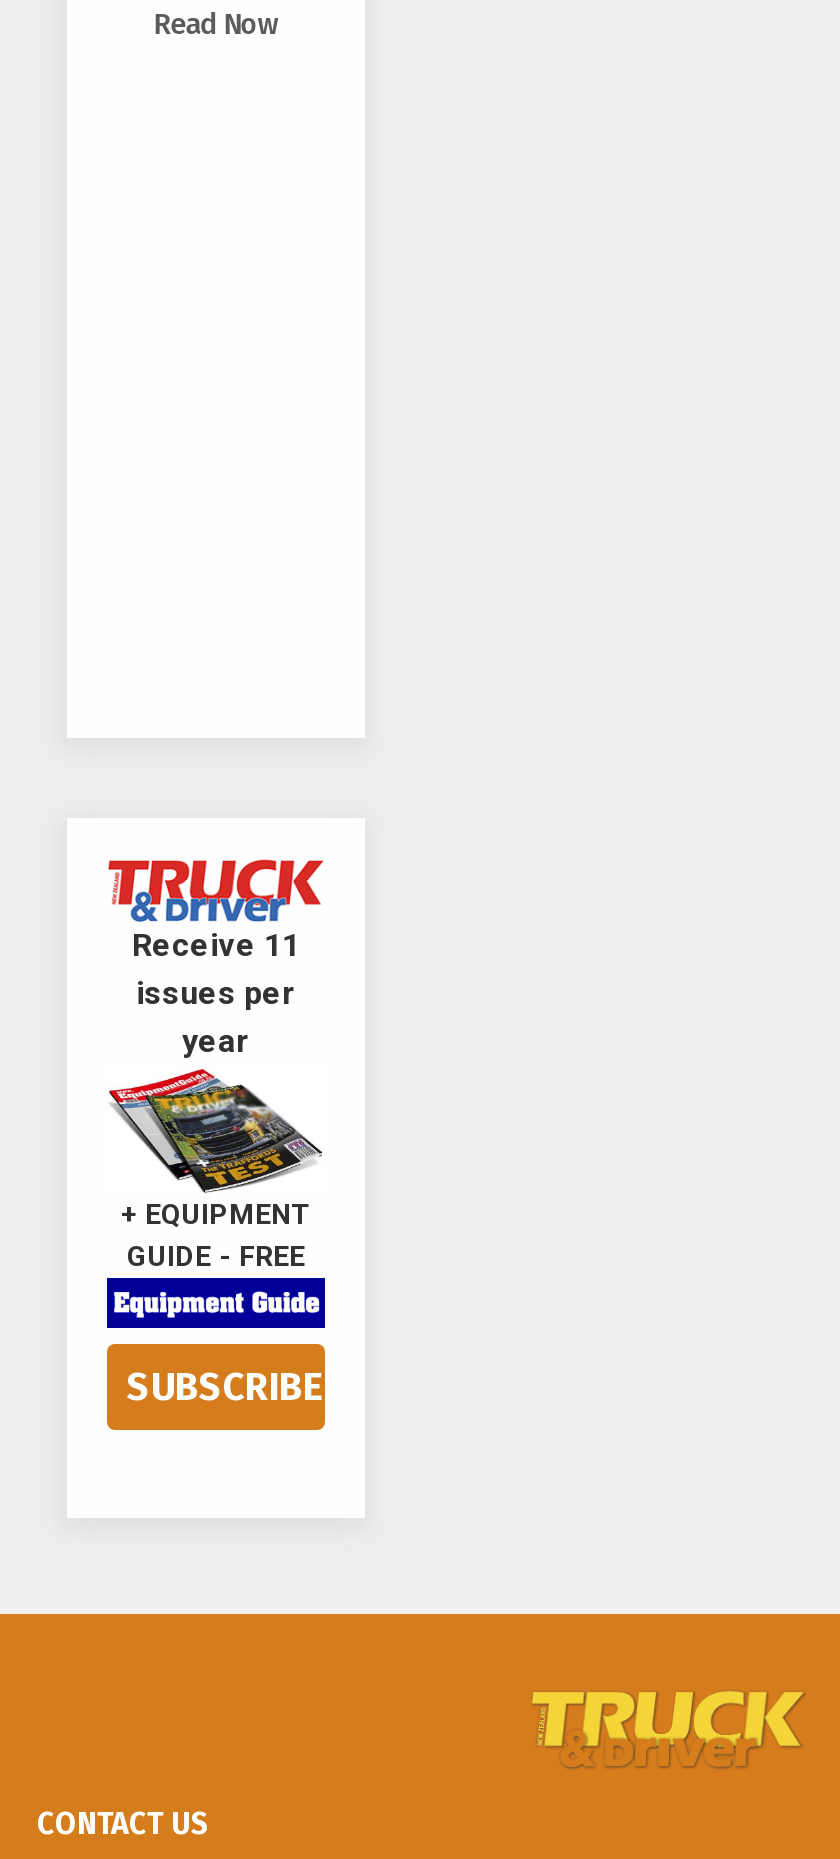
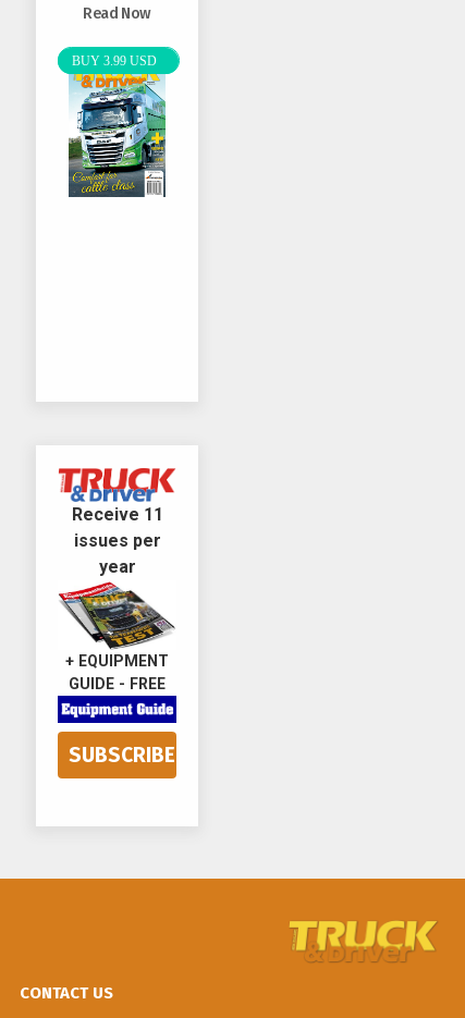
none -> [57,46,181,198] [image]

